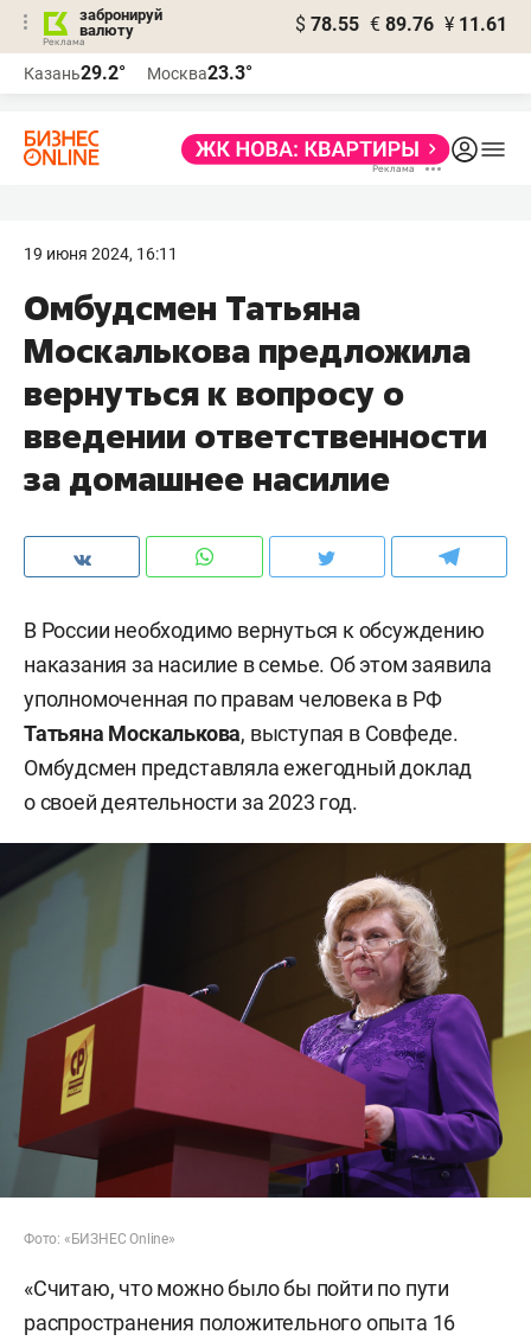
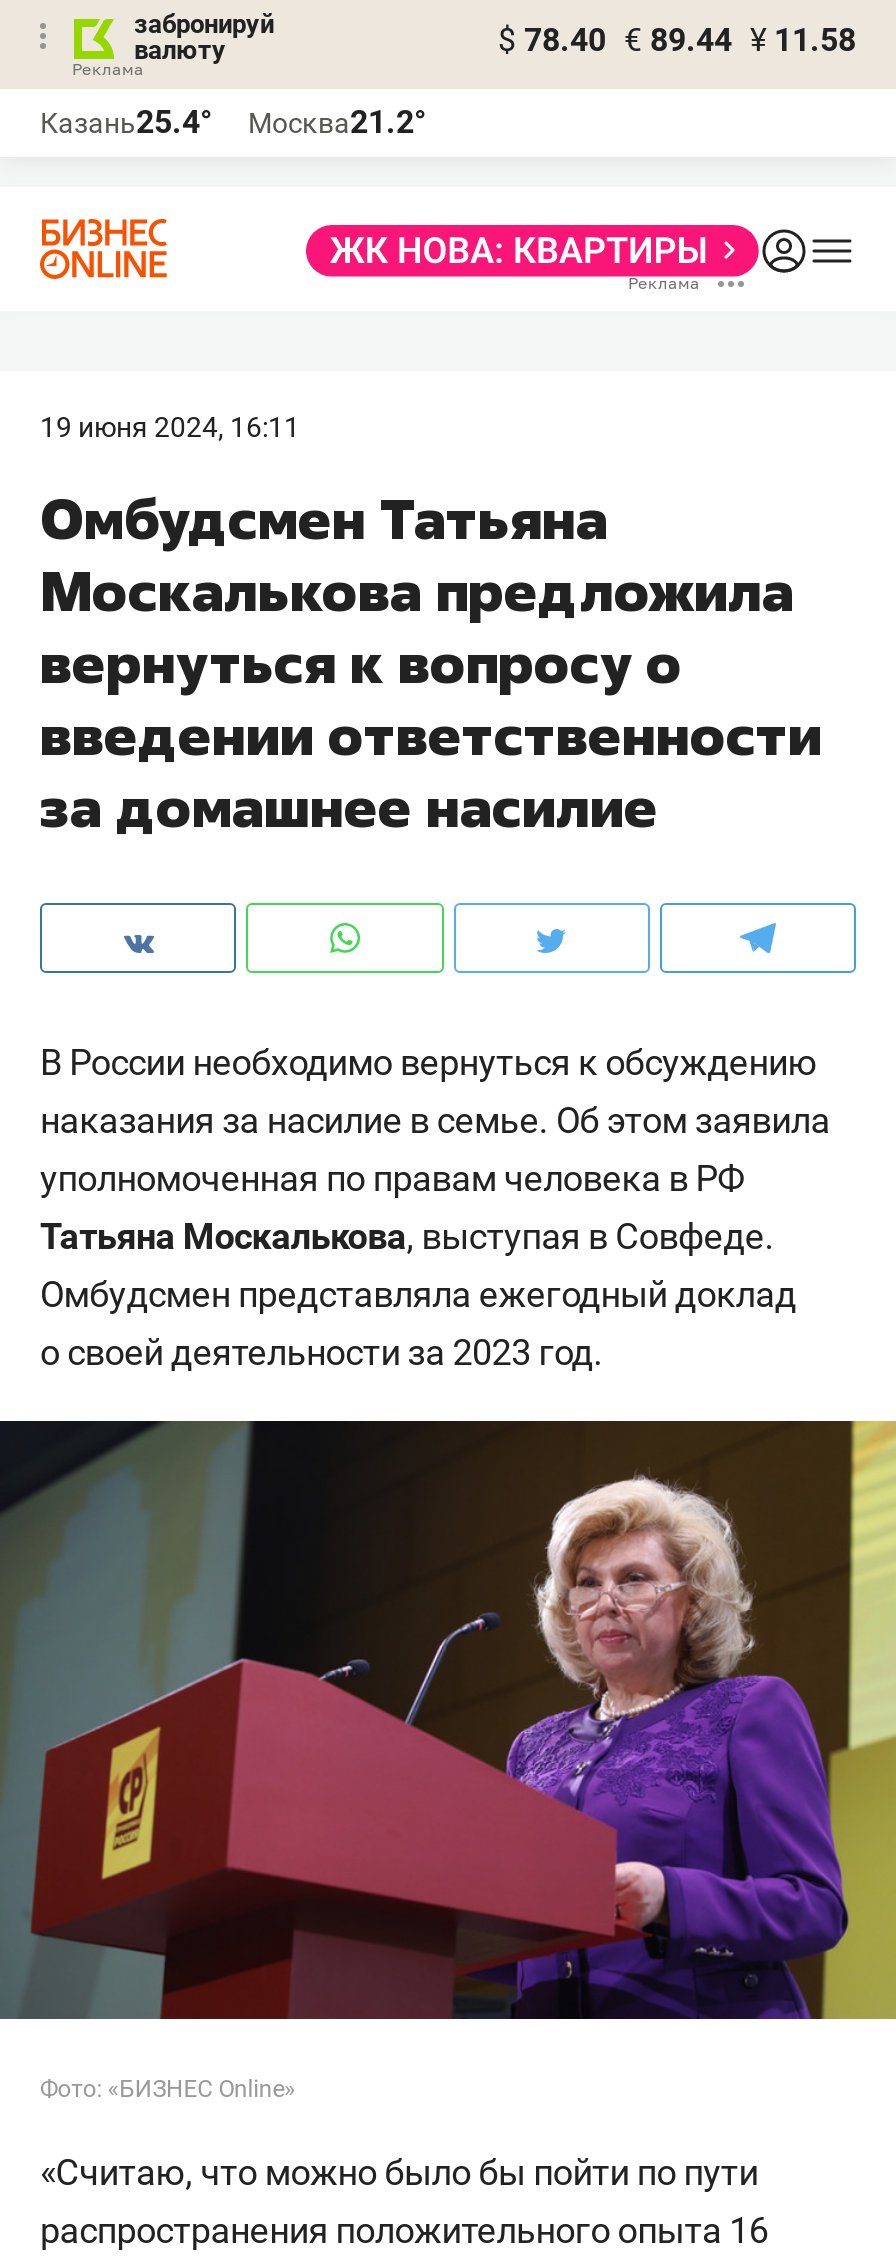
[295,13,507,36] $ 78.55 € 89.76 ¥ 11.61 -> [498,21,856,59] $ 78.40 € 89.44 ¥ 11.58
[24,62,126,84] Казань29.2° -> [40,103,212,141] Казань25.4°
[147,62,252,84] Москва23.3° -> [248,103,426,141] Москва21.2°

